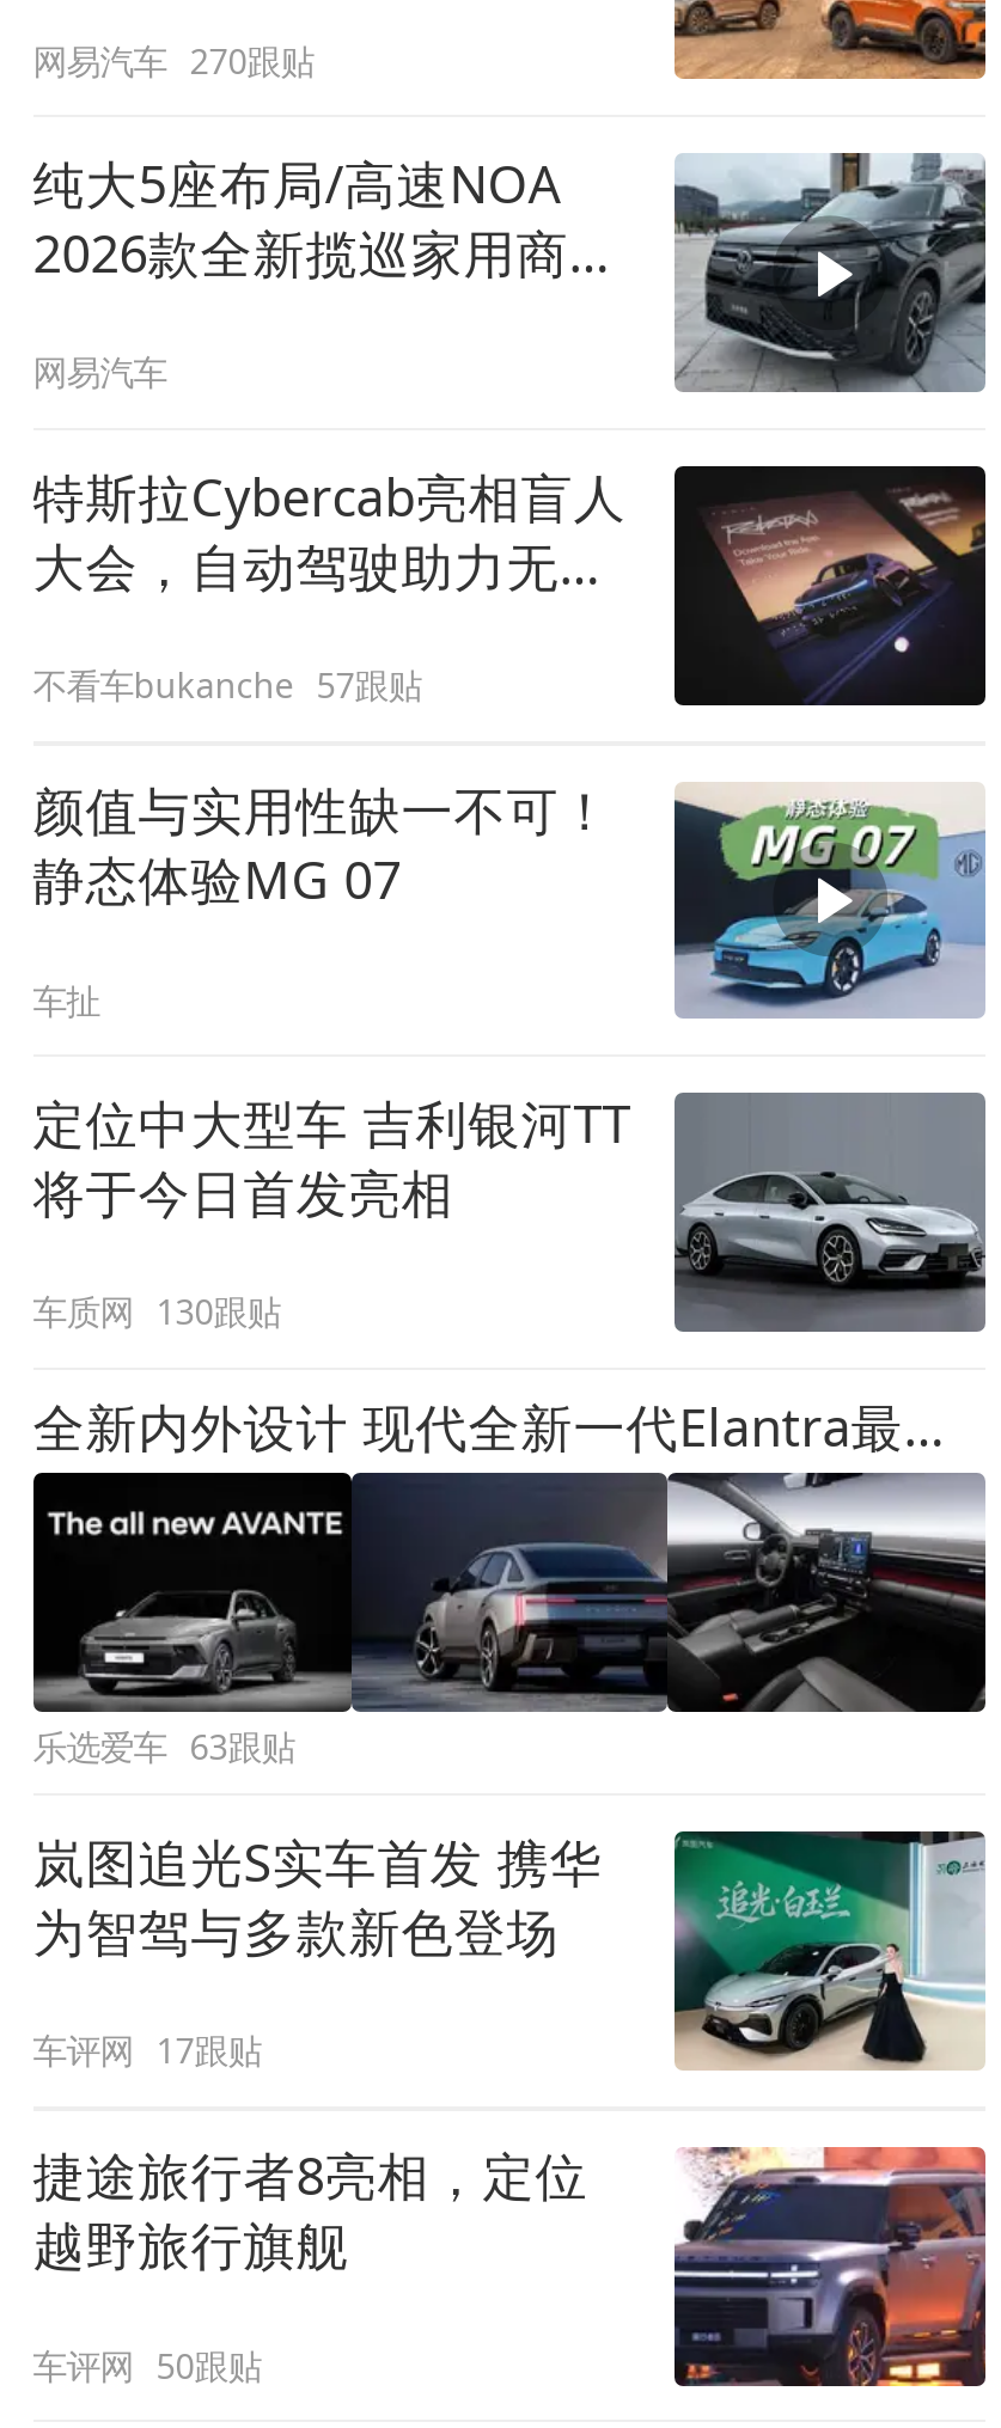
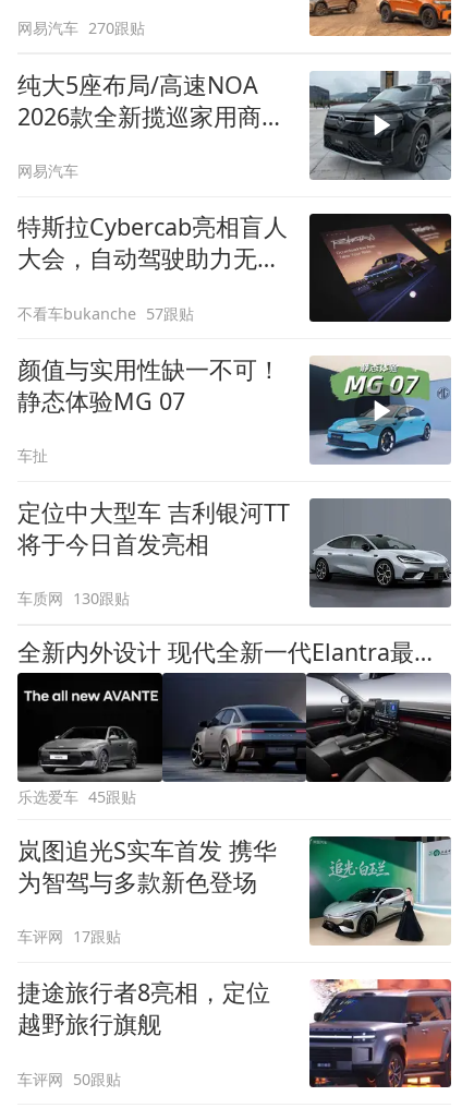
[33,1723,295,1768] 乐选爱车 63跟贴 -> [17,787,137,808] 乐选爱车 45跟贴

